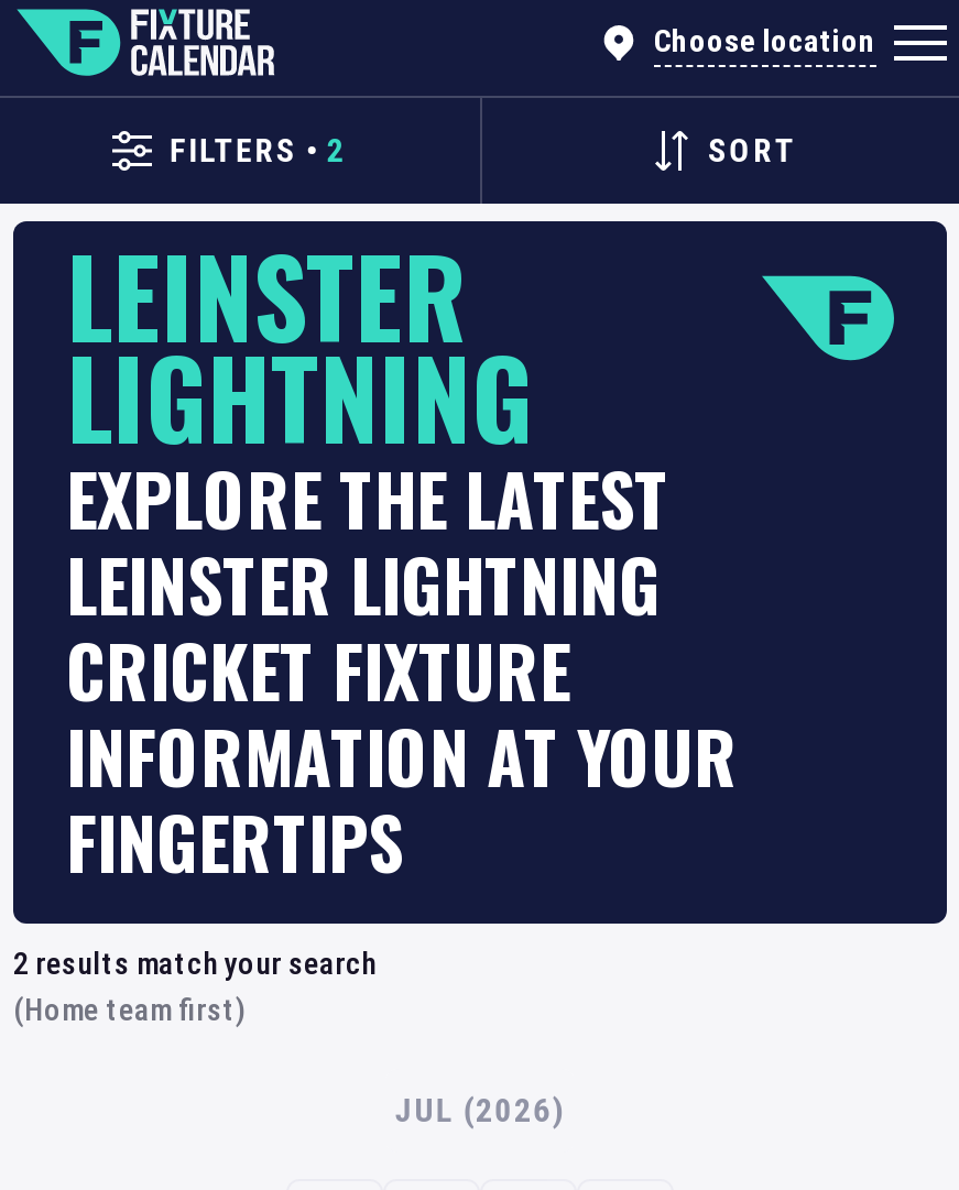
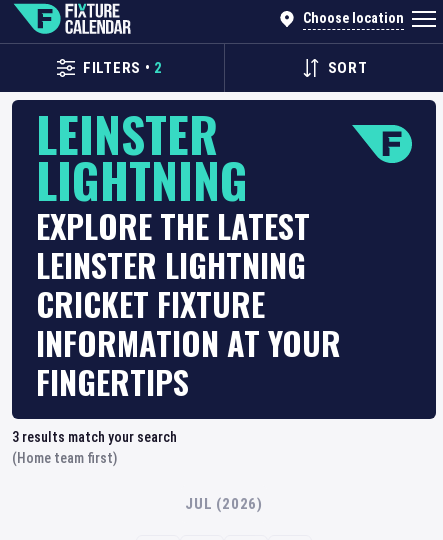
[13,946,377,981] 2 results match your search -> [12,429,177,445] 3 results match your search

